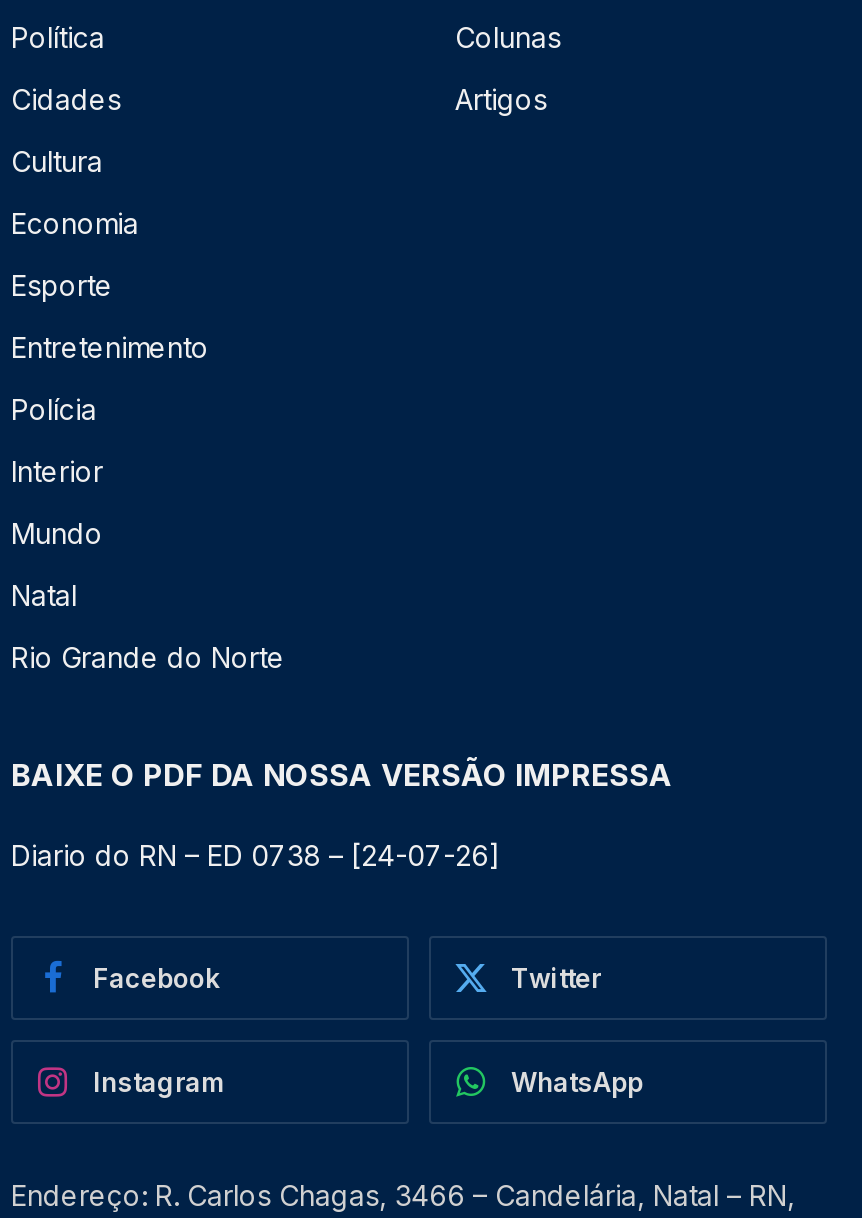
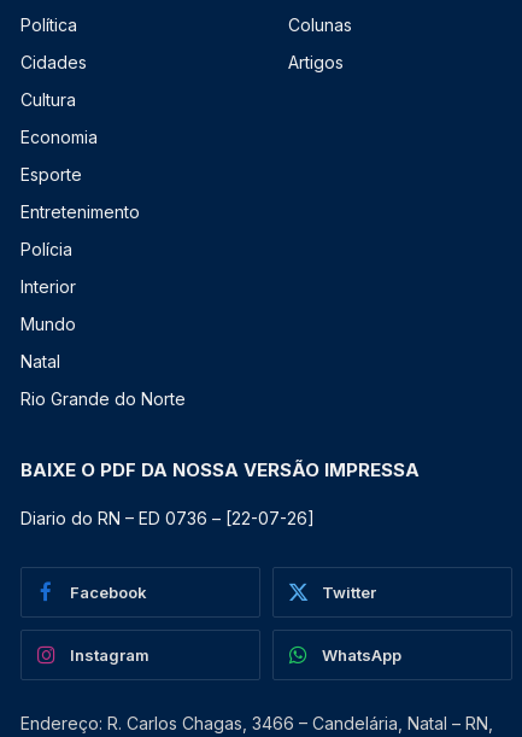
[11,837,501,871] Diario do RN – ED 0738 – [24-07-26] -> [20,507,315,528] Diario do RN – ED 0736 – [22-07-26]

